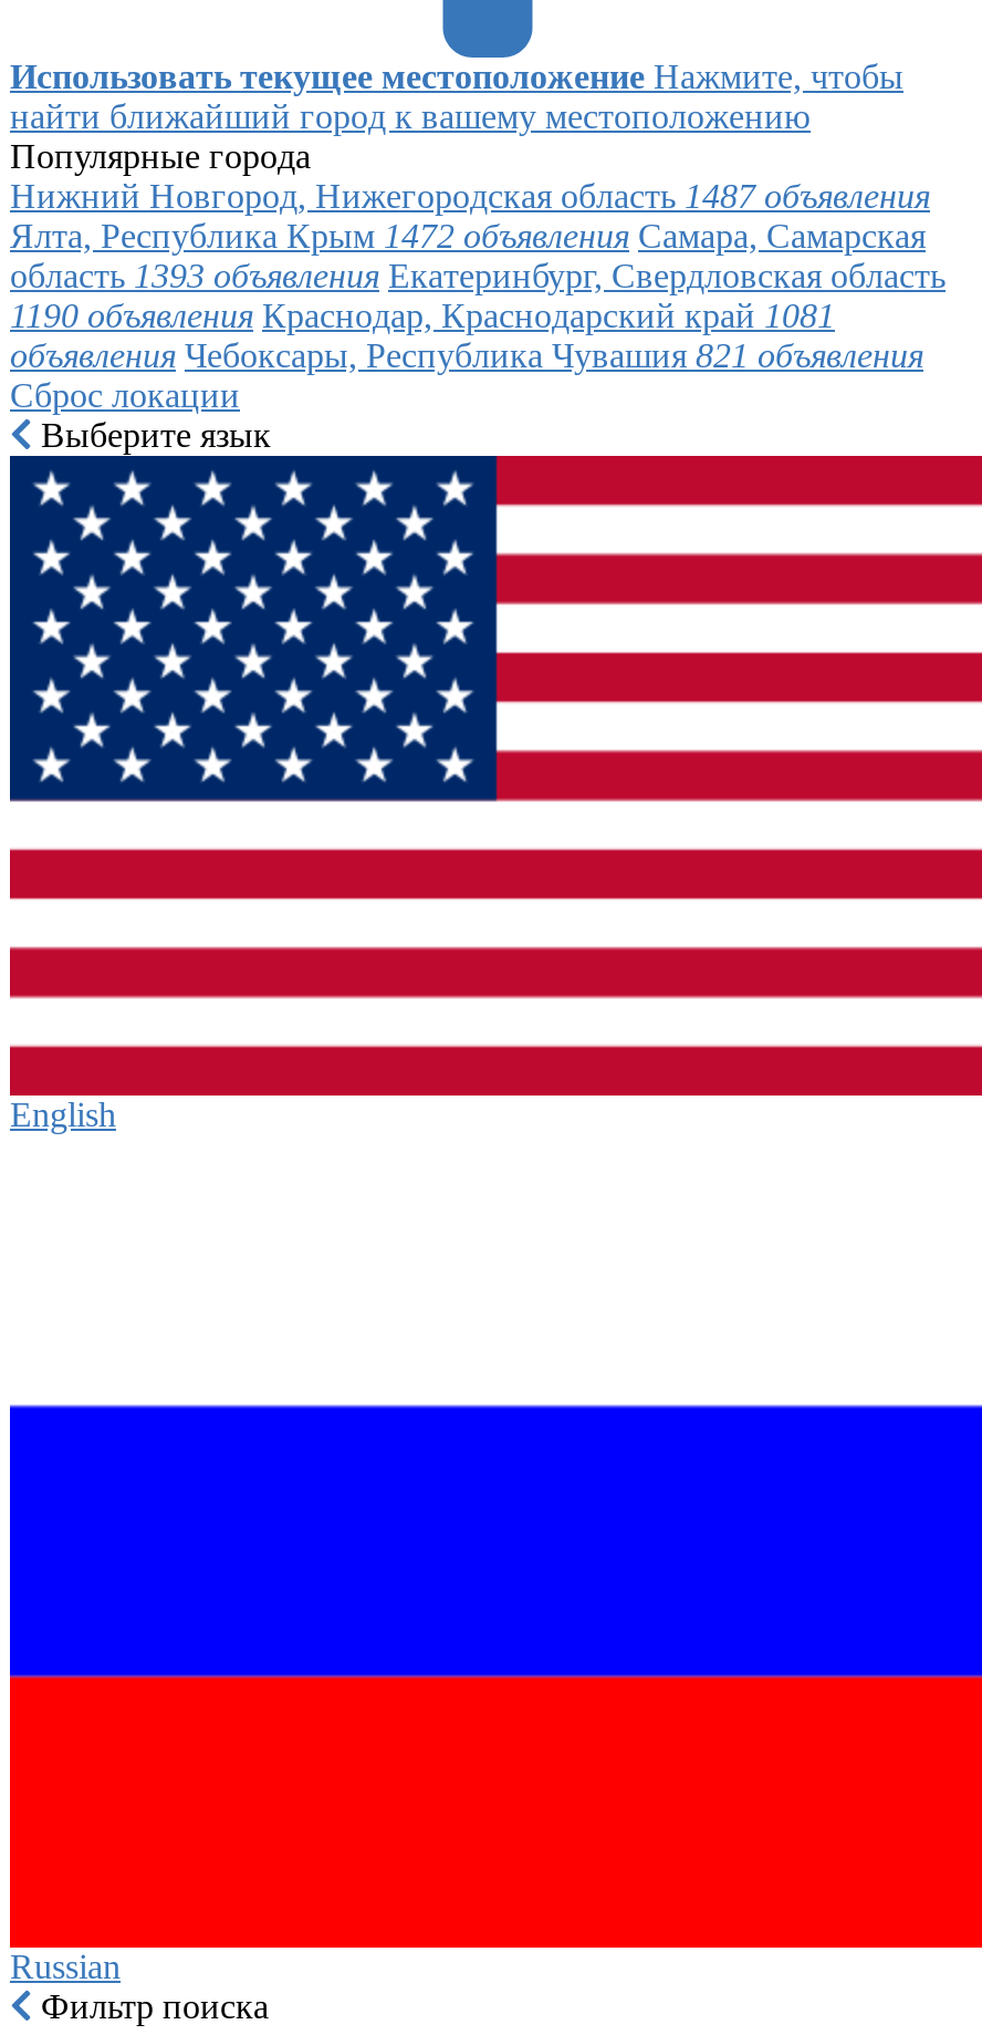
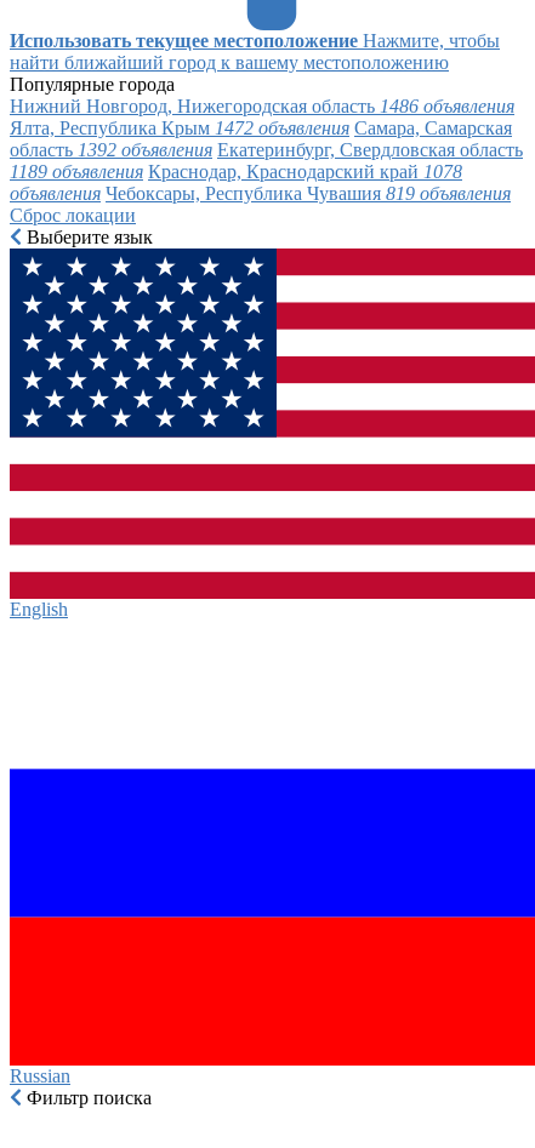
[10,177,930,215] Нижний Новгород, Нижегородская область 1487 объявления -> [10,96,514,116] Нижний Новгород, Нижегородская область 1486 объявления
[10,257,946,294] область 1393 объявления Екатеринбург, Свердловская область -> [10,139,523,160] область 1392 объявления Екатеринбург, Свердловская область
[10,297,835,334] 1190 объявления Краснодар, Краснодарский край 1081 -> [10,161,462,182] 1189 объявления Краснодар, Краснодарский край 1078
[10,336,923,374] объявления Чебоксары, Республика Чувашия 821 объявления -> [10,183,511,204] объявления Чебоксары, Республика Чувашия 819 объявления

